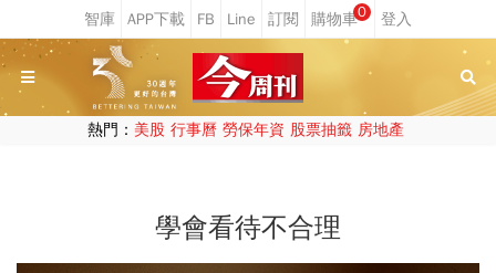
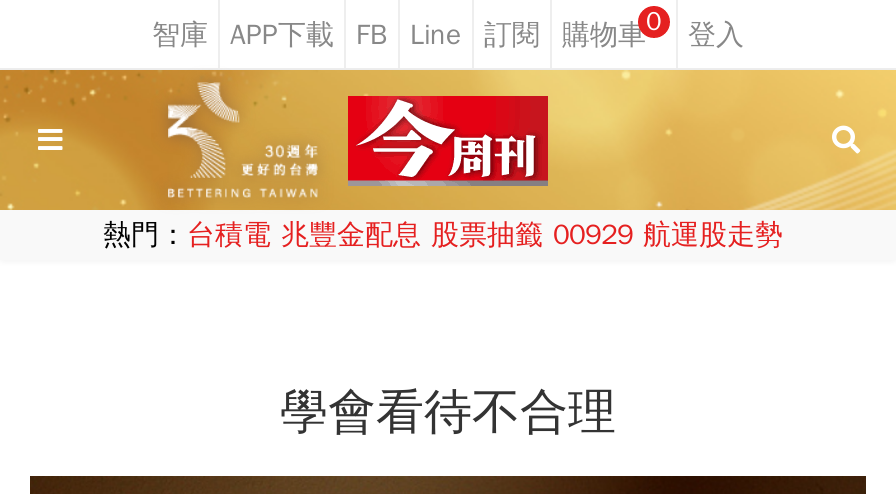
[87,120,404,139] 熱門：美股 行事曆 勞保年資 股票抽籤 房地產 -> [103,218,783,252] 熱門：台積電 兆豐金配息 股票抽籤 00929 航運股走勢

